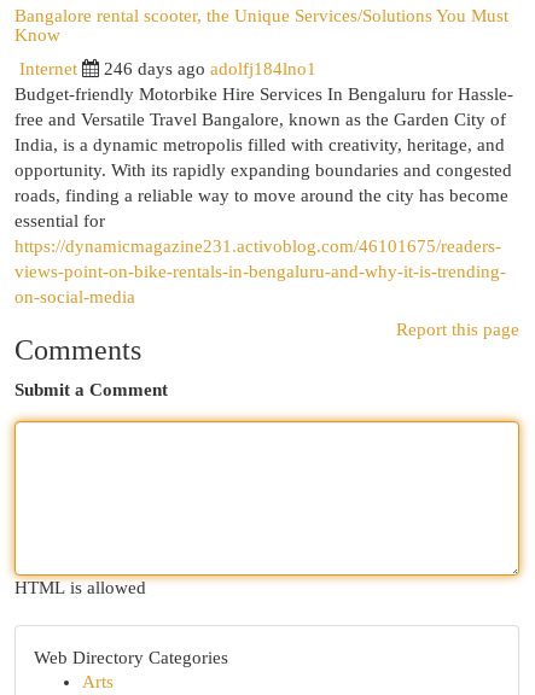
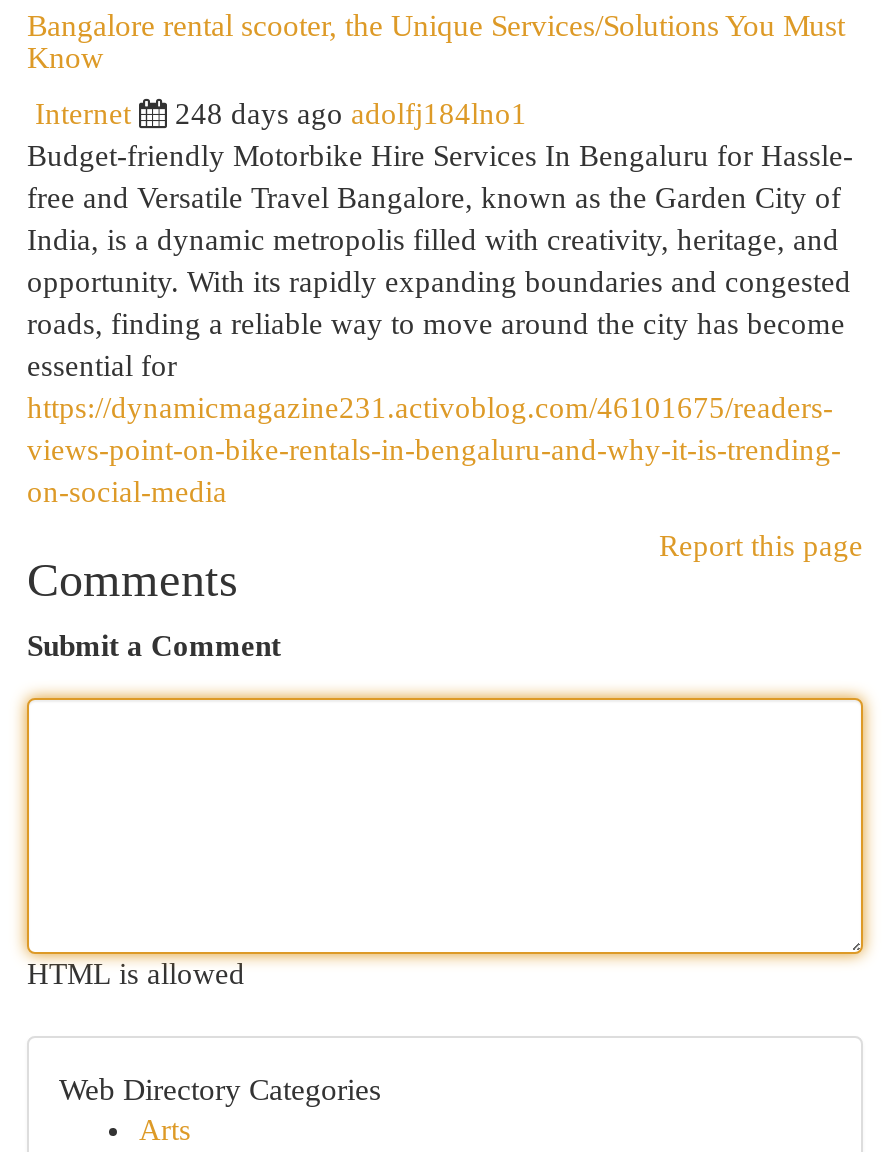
[104,59,316,78] 246 days ago adolfj184lno1 -> [175,98,527,130] 248 days ago adolfj184lno1

